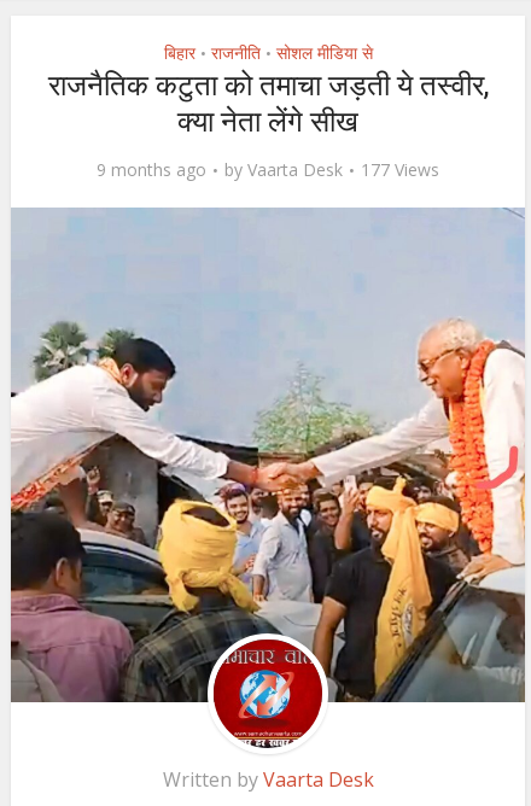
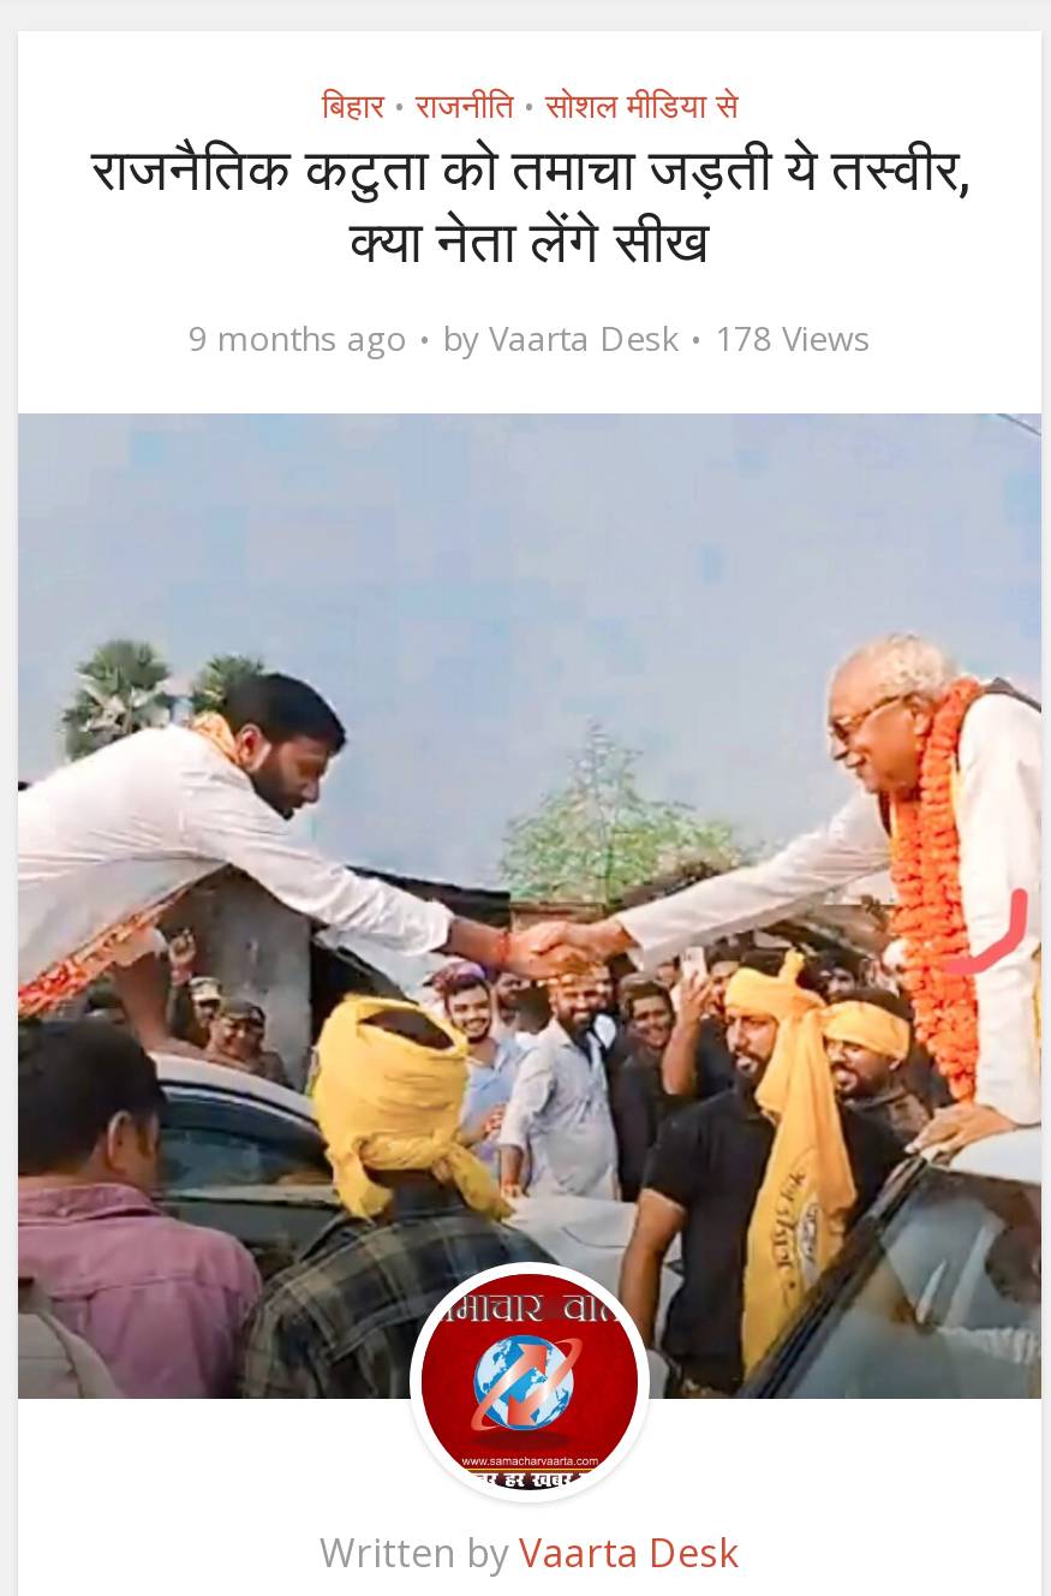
[97,158,439,181] 9 months ago by Vaarta Desk 177 Views -> [189,315,871,361] 9 months ago by Vaarta Desk 178 Views

